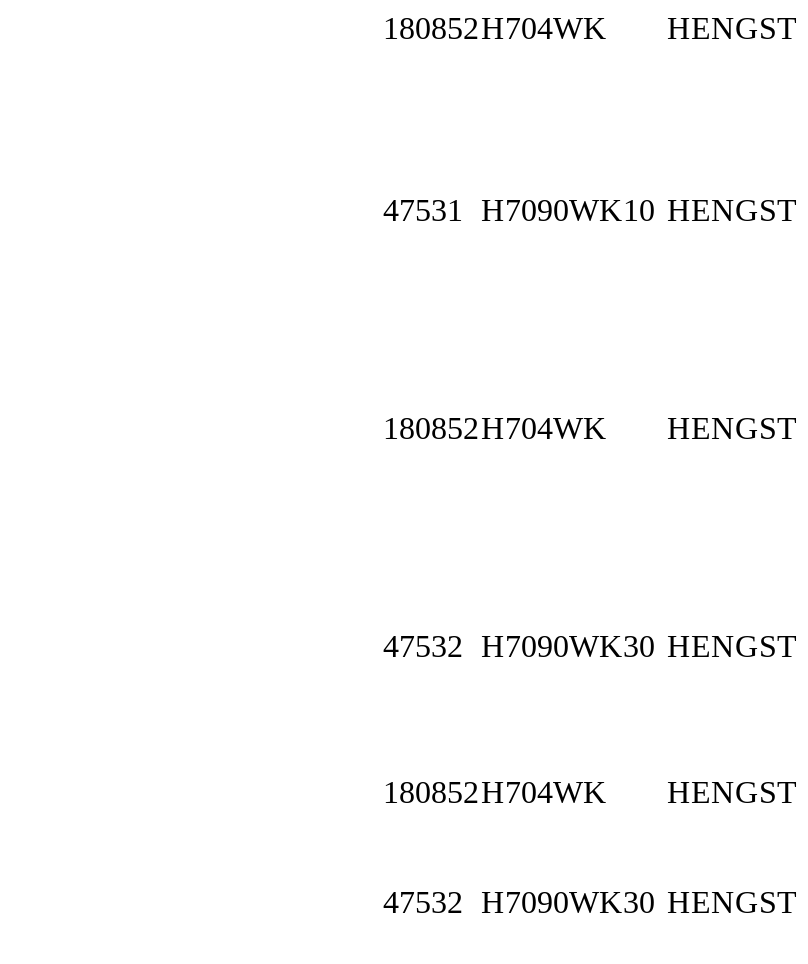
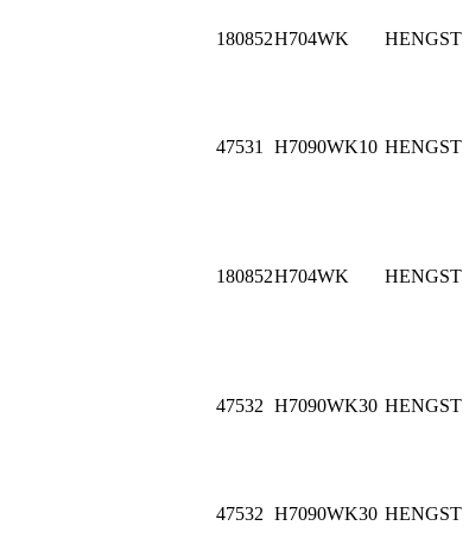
[383,775,797,809] 180852H704WK | HENGST -> none

